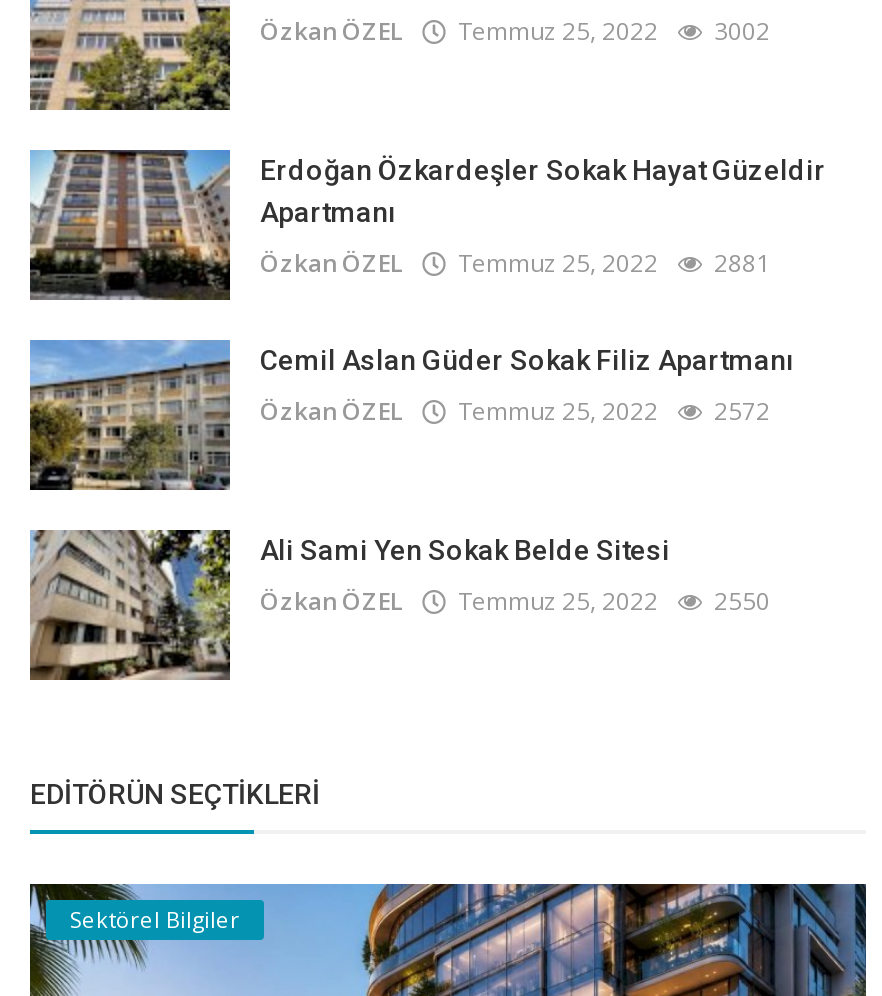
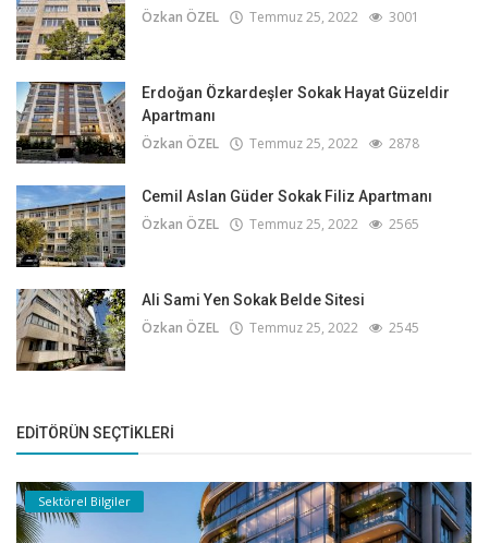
[260,13,770,47] Özkan ÖZEL Temmuz 25, 2022 3002 -> [142,7,419,26] Özkan ÖZEL Temmuz 25, 2022 3001
[260,245,770,279] Özkan ÖZEL Temmuz 25, 2022 2881 -> [142,134,419,152] Özkan ÖZEL Temmuz 25, 2022 2878
[260,393,770,427] Özkan ÖZEL Temmuz 25, 2022 2572 -> [142,214,419,233] Özkan ÖZEL Temmuz 25, 2022 2565
[260,583,770,617] Özkan ÖZEL Temmuz 25, 2022 2550 -> [142,318,419,337] Özkan ÖZEL Temmuz 25, 2022 2545

